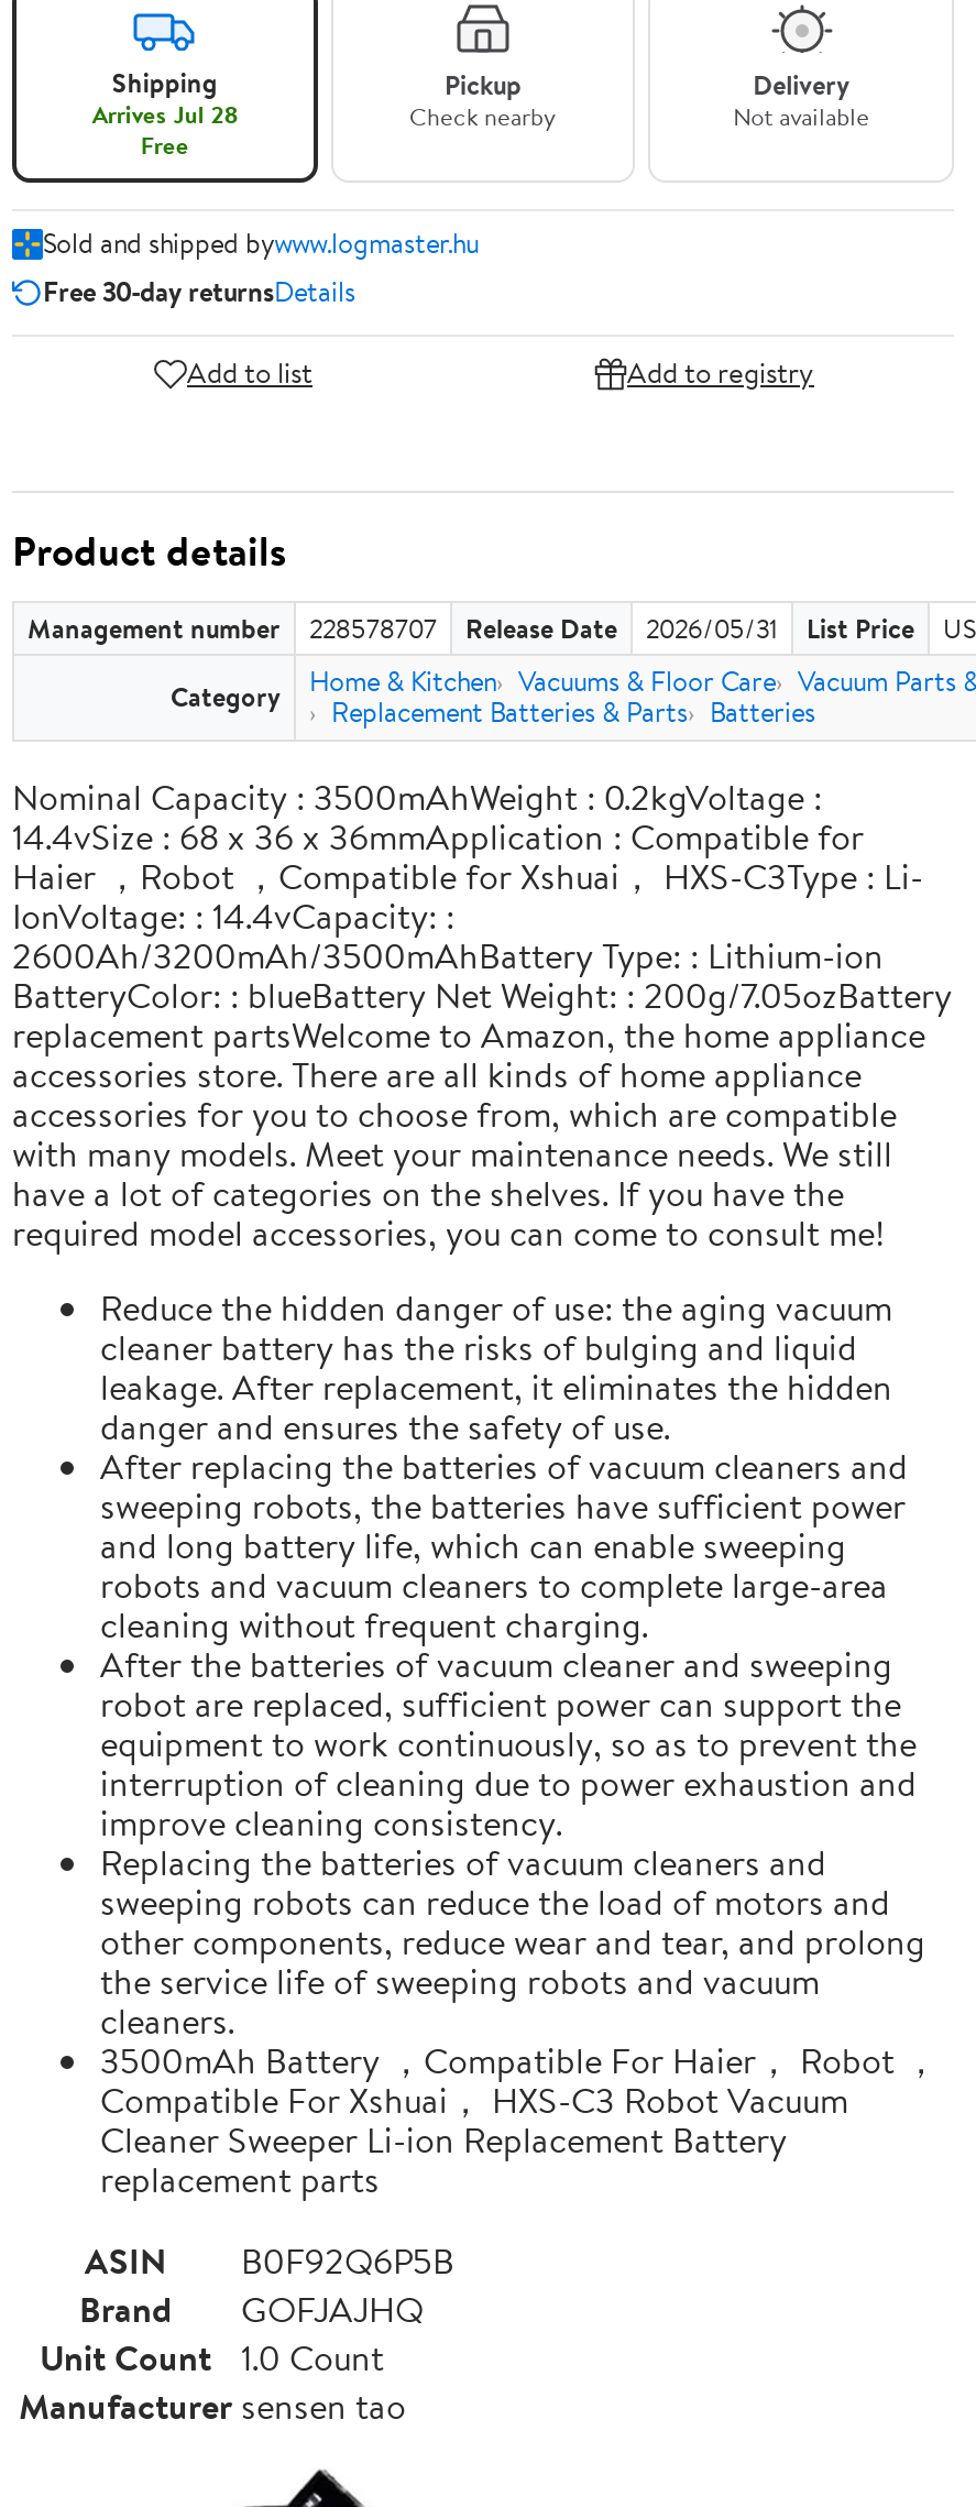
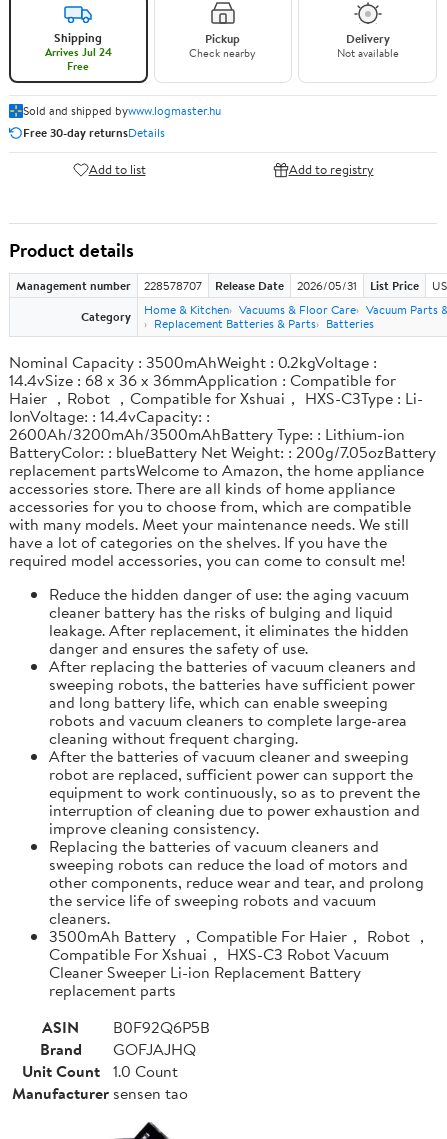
[92,97,237,132] Arrives Jul 28 -> [45,44,112,60] Arrives Jul 24

